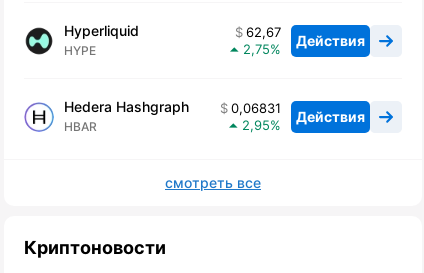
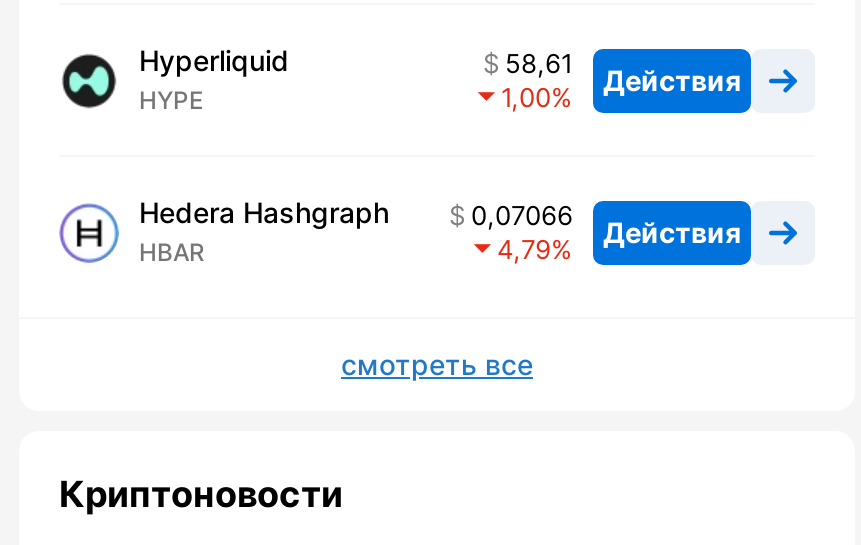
[246,24,365,49] 62,67 Действия -> [505,48,741,97] 58,61 Действия
[243,41,270,57] 2,75 -> [501,82,551,114] 1,00
[231,100,365,125] 0,06831 Действия -> [471,200,741,249] 0,07066 Действия
[242,117,270,133] 2,95 -> [497,234,551,266] 4,79

